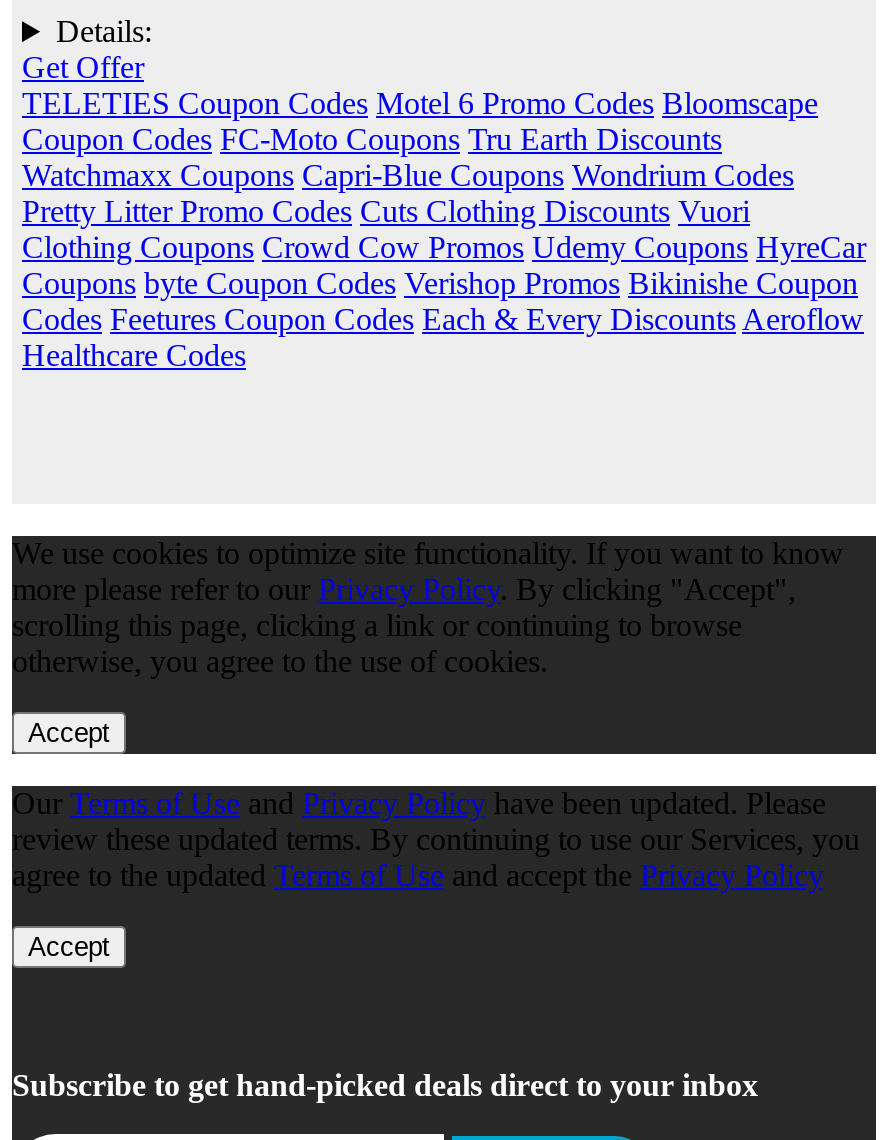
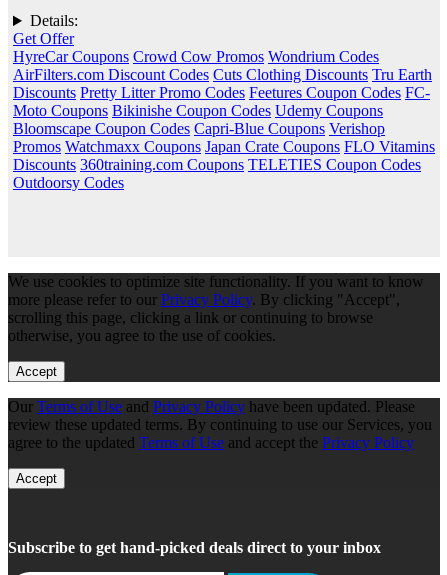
[22,86,866,372] TELETIES Coupon Codes Motel 6 Promo Codes Bloomscape | Coupon Codes FC-Moto Coupons Tru Earth Discounts | Watchmaxx Coupons Capri-Blue Coupons Wondrium Codes | Pretty Litter Promo Codes Cuts Clothing Discounts Vuori | Clothing Coupons Crowd Cow Promos Udemy Coupons HyreCar | Coupons byte Coupon Codes Verishop Promos Bikinishe Coupon | Codes Feetures Coupon Codes Each & Every Discounts Aeroflow | Healthcare Codes -> [13,48,435,191] HyreCar Coupons Crowd Cow Promos Wondrium Codes | AirFilters.com Discount Codes Cuts Clothing Discounts Tru Earth | Discounts Pretty Litter Promo Codes Feetures Coupon Codes FC- | Moto Coupons Bikinishe Coupon Codes Udemy Coupons | Bloomscape Coupon Codes Capri-Blue Coupons Verishop | Promos Watchmaxx Coupons Japan Crate Coupons FLO Vitamins | Discounts 360training.com Coupons TELETIES Coupon Codes | Outdoorsy Codes

